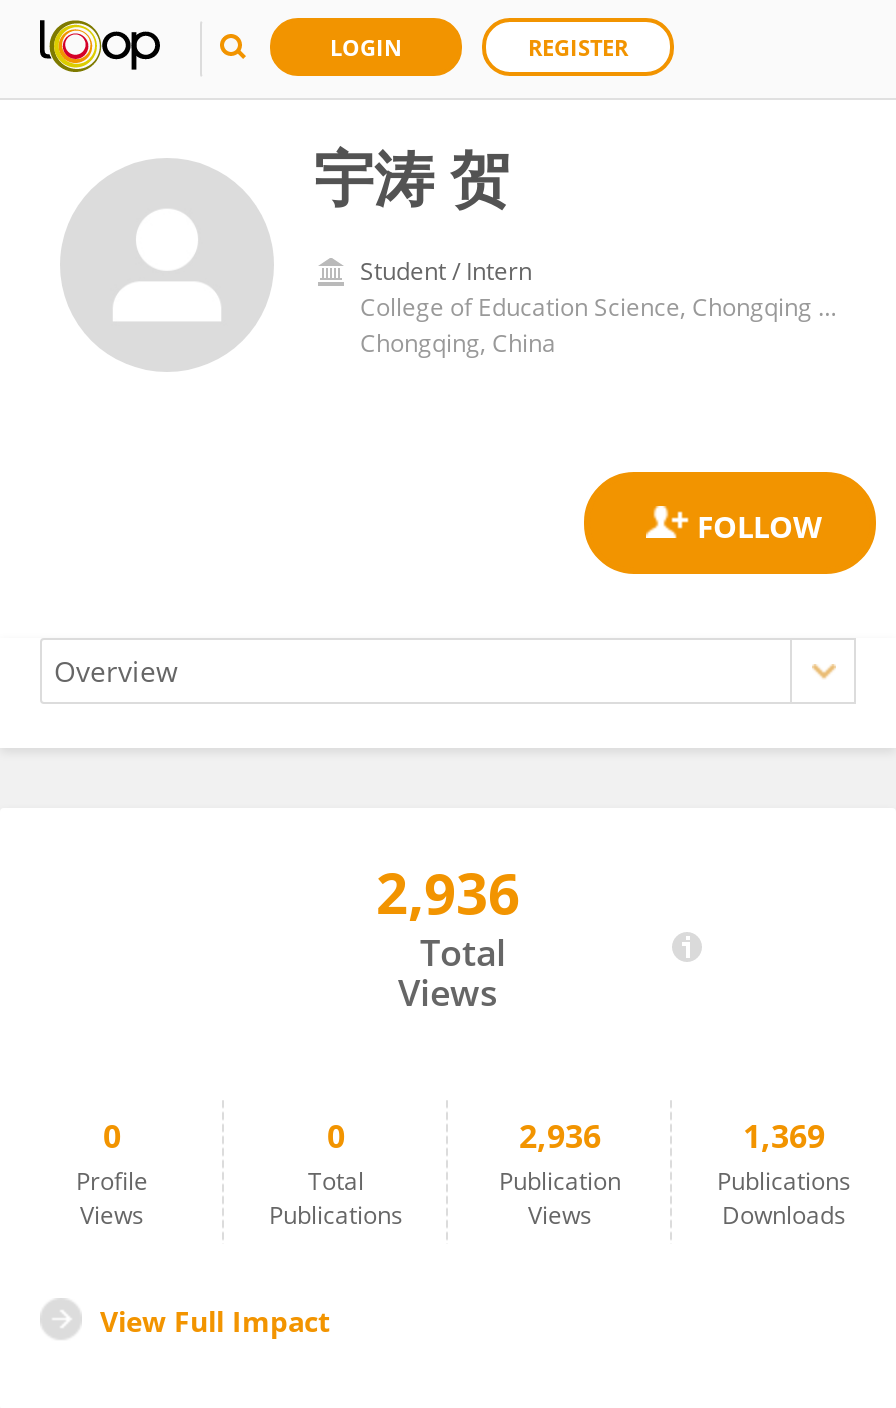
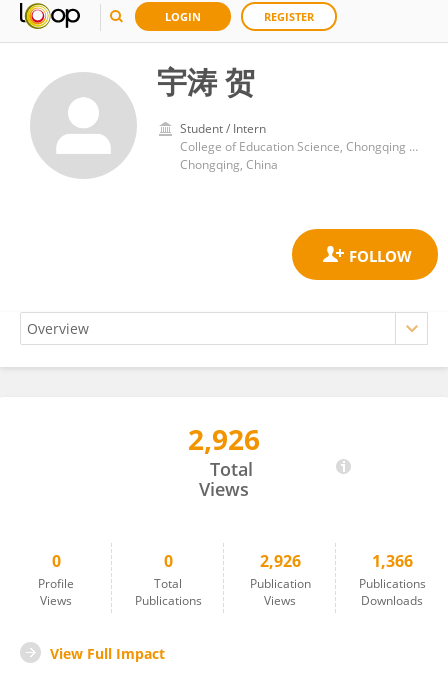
[376,854,520,930] 2,936 -> [188,420,260,458] 2,926
[519,1114,601,1158] 2,936 -> [259,550,300,572] 2,926
[743,1114,825,1158] 1,369 -> [371,550,412,572] 1,366

